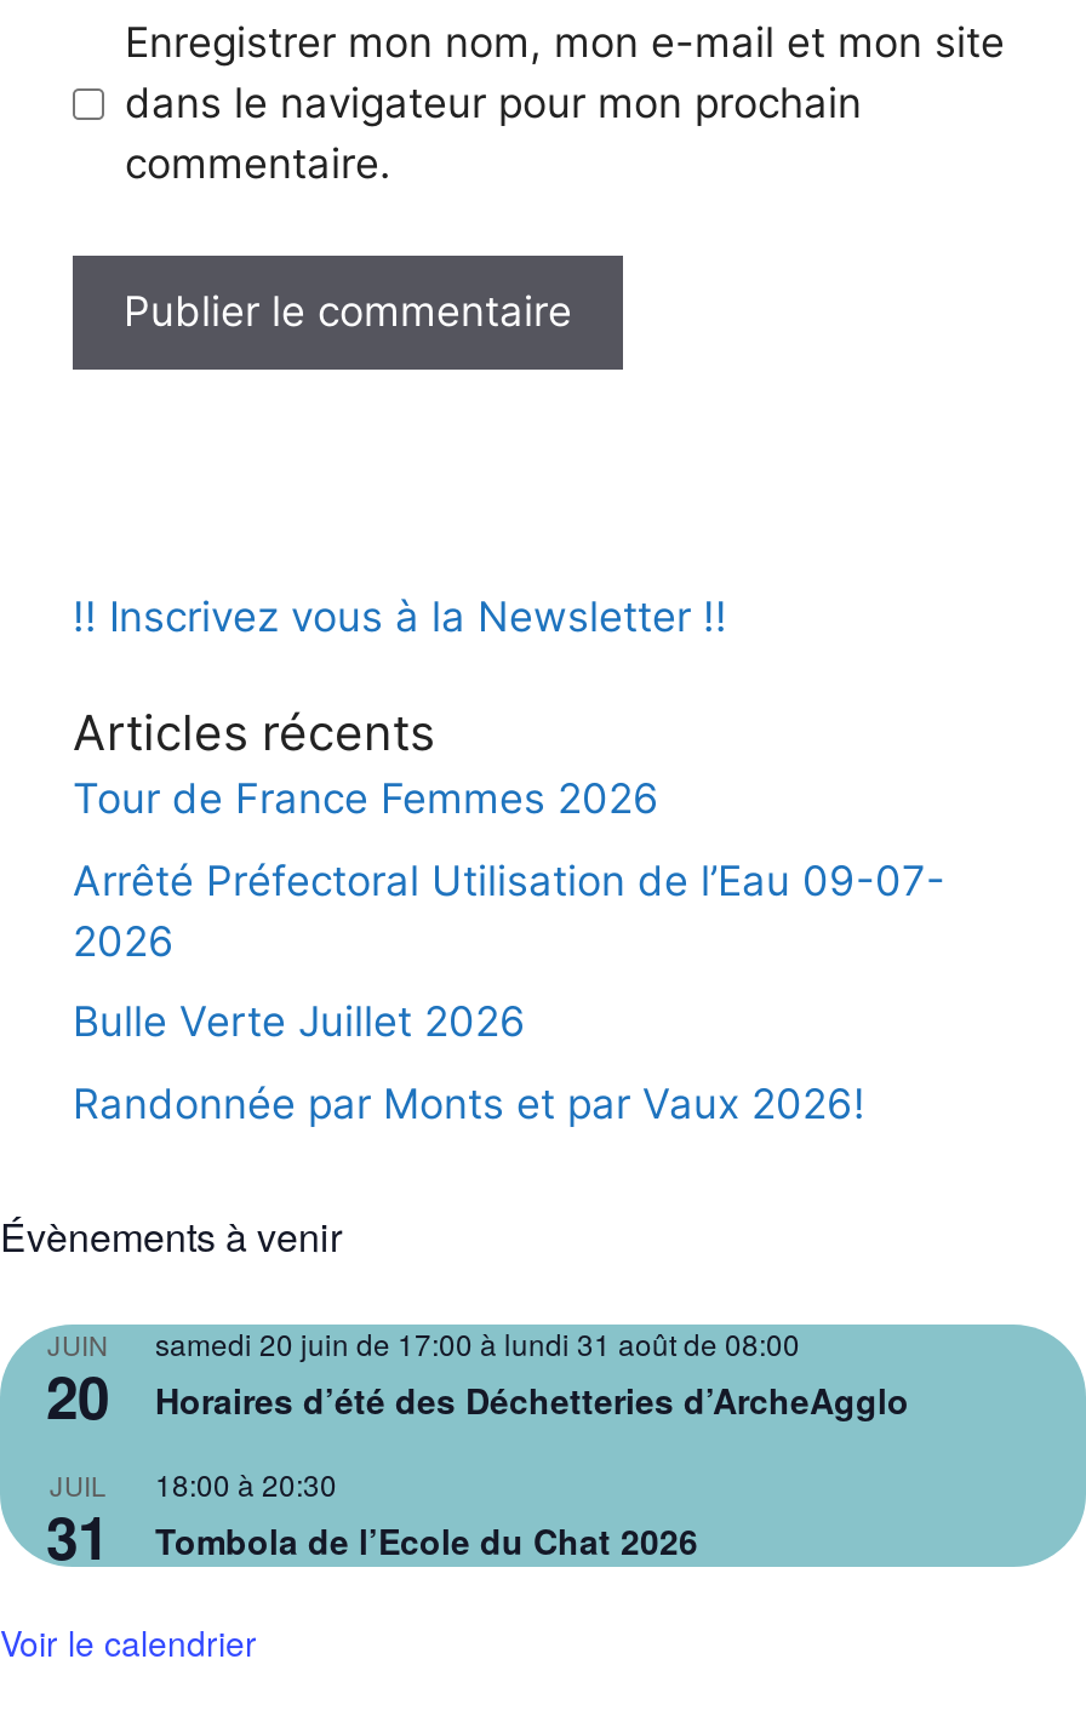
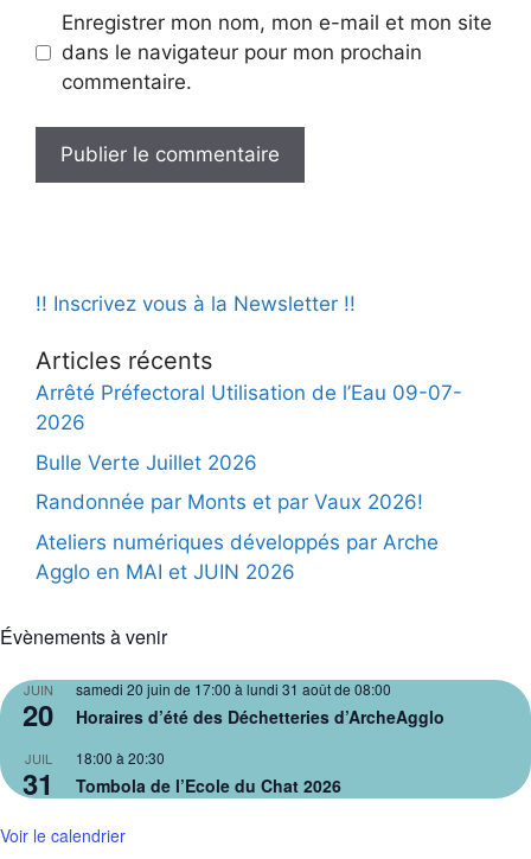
[73,776,659,824] Tour de France Femmes 2026 -> none
moved [73,857,945,1128] -> [36,381,462,514]: Arrêté Préfectoral Utilisation de l’Eau 09-07- | 2026 | Bulle Verte Juillet 2026 | Randonnée par Monts et par Vaux 2026!
none -> [36,530,439,584] Ateliers numériques développés par Arche | Agglo en MAI et JUIN 2026

